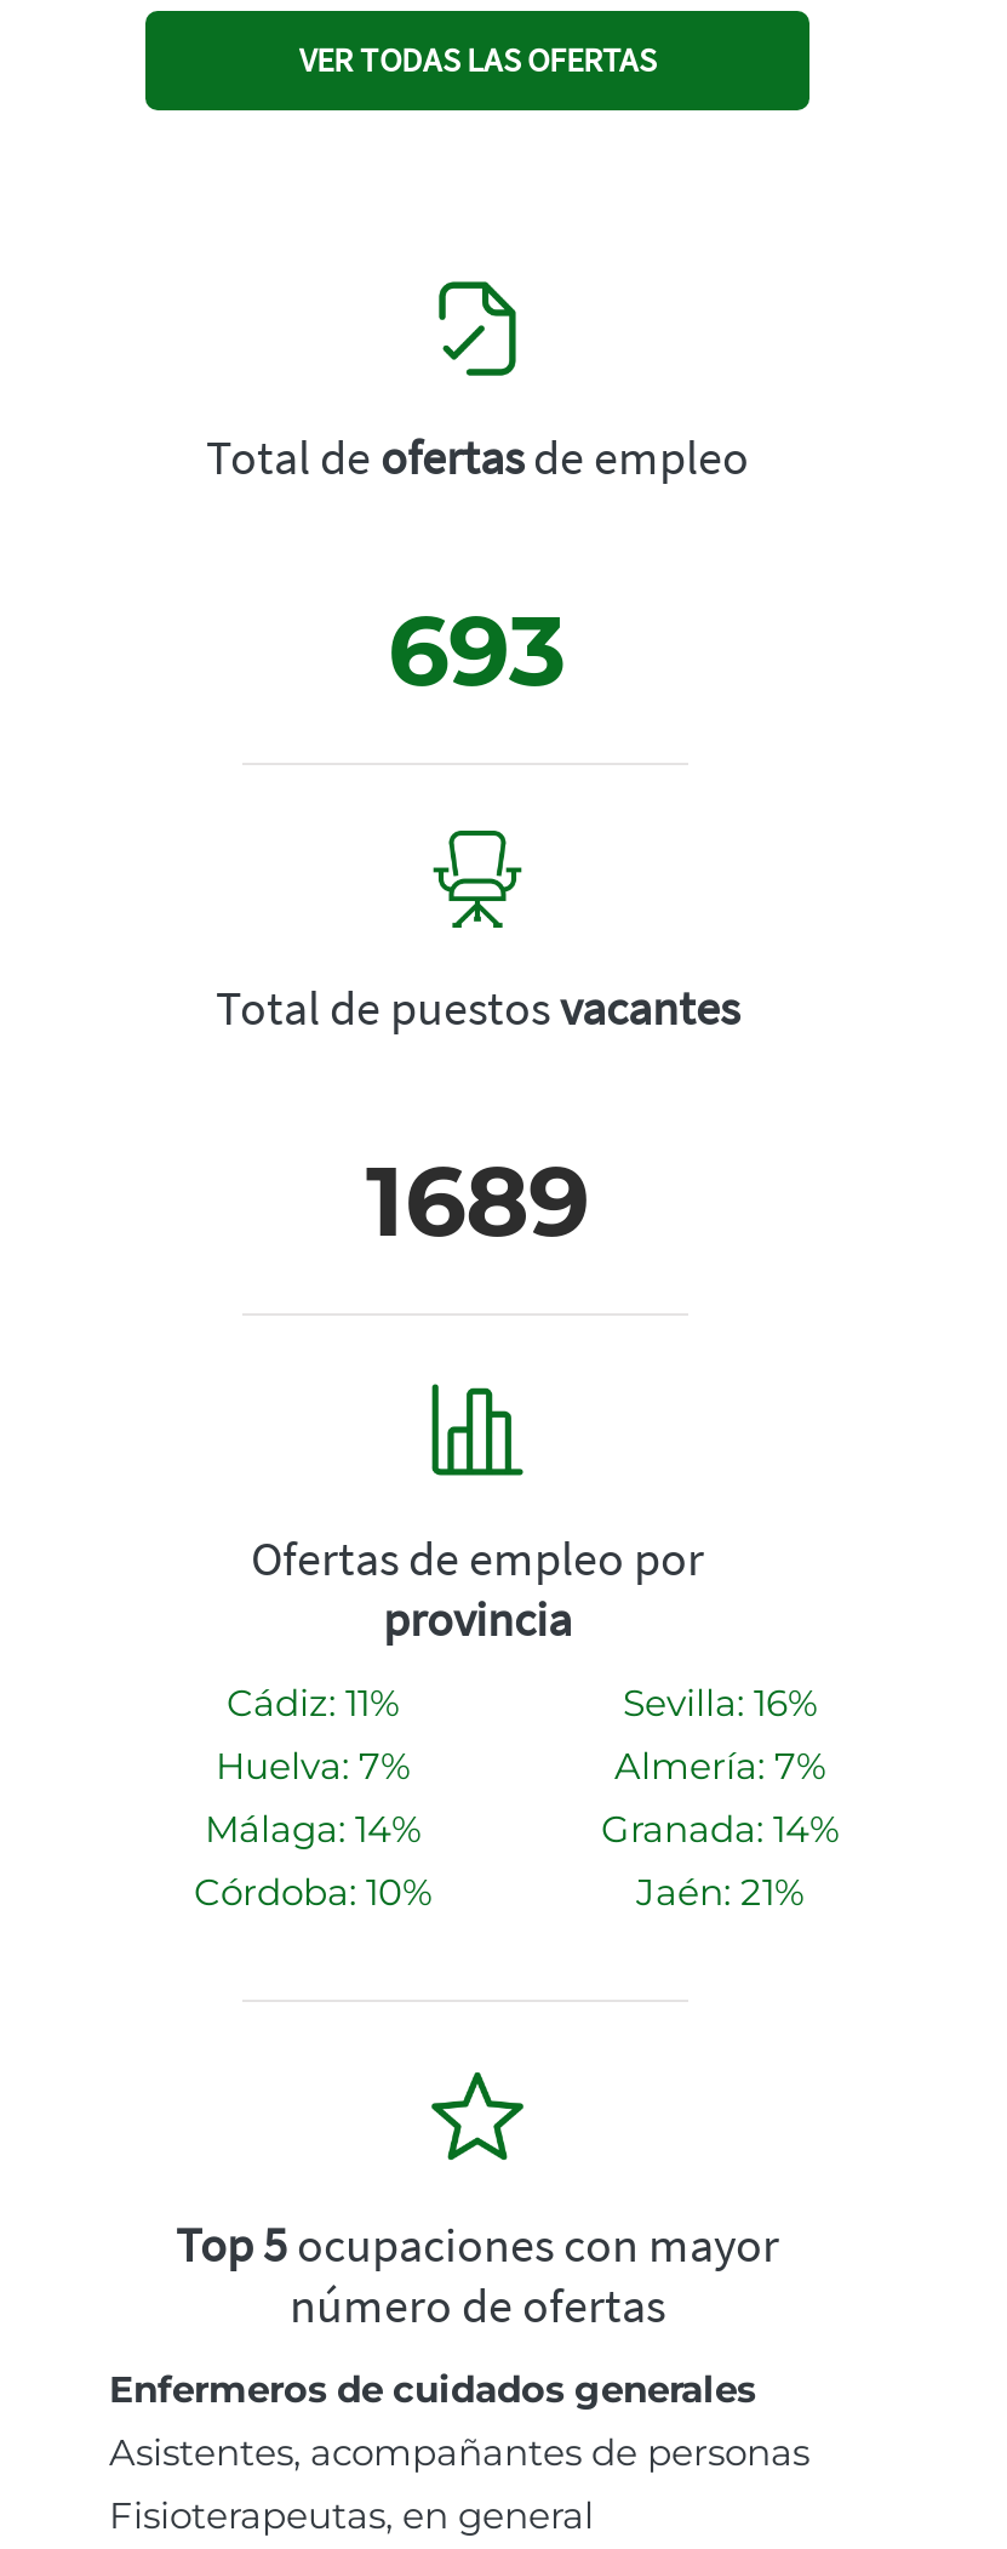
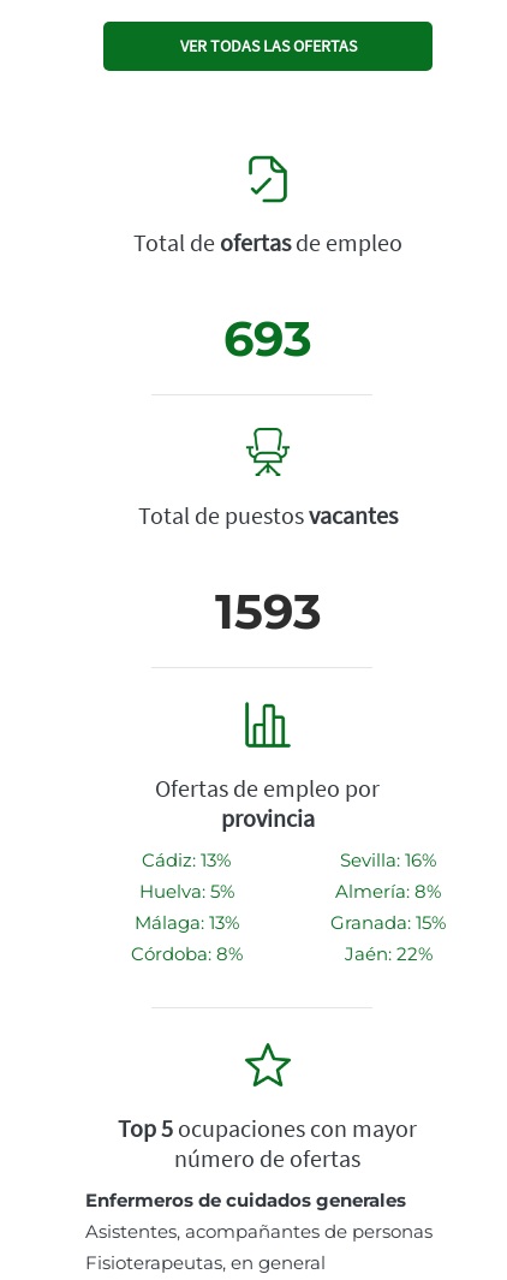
[366,1142,589,1260] 1689 -> [214,582,321,641] 1593
[227,1680,399,1726] Cádiz: 11% -> [142,849,231,872] Cádiz: 13%
[216,1743,410,1789] Huelva: 7% -> [139,880,234,903] Huelva: 5%
[614,1743,825,1789] Almería: 7% -> [335,880,441,903] Almería: 8%
[205,1806,420,1852] Málaga: 14% -> [134,911,238,934] Málaga: 13%
[601,1806,839,1852] Granada: 14% -> [330,911,446,934] Granada: 15%
[194,1869,431,1915] Córdoba: 10% -> [130,943,242,965] Córdoba: 8%
[636,1869,803,1915] Jaén: 21% -> [344,943,432,965] Jaén: 22%

